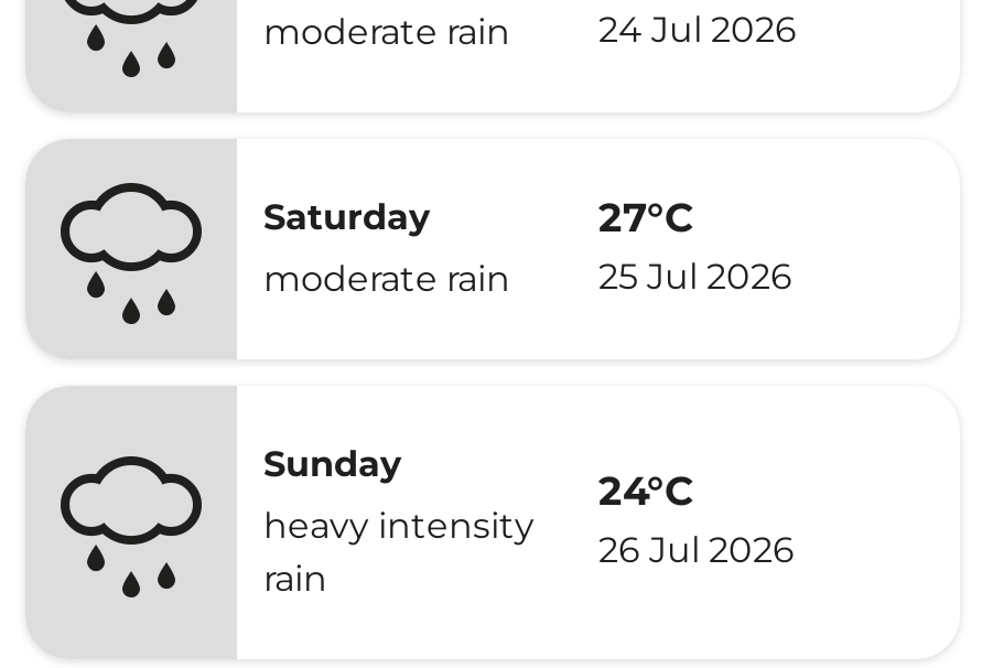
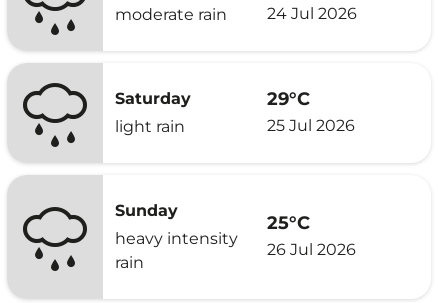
[598,193,693,241] 27°C -> [267,87,310,109] 29°C
[263,258,510,300] moderate rain -> [115,117,185,136] light rain
[598,466,693,515] 24°C -> [267,211,310,233] 25°C

